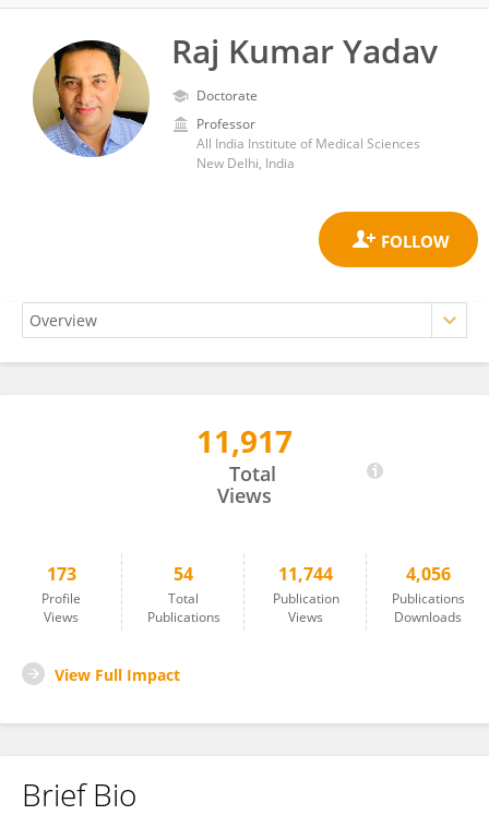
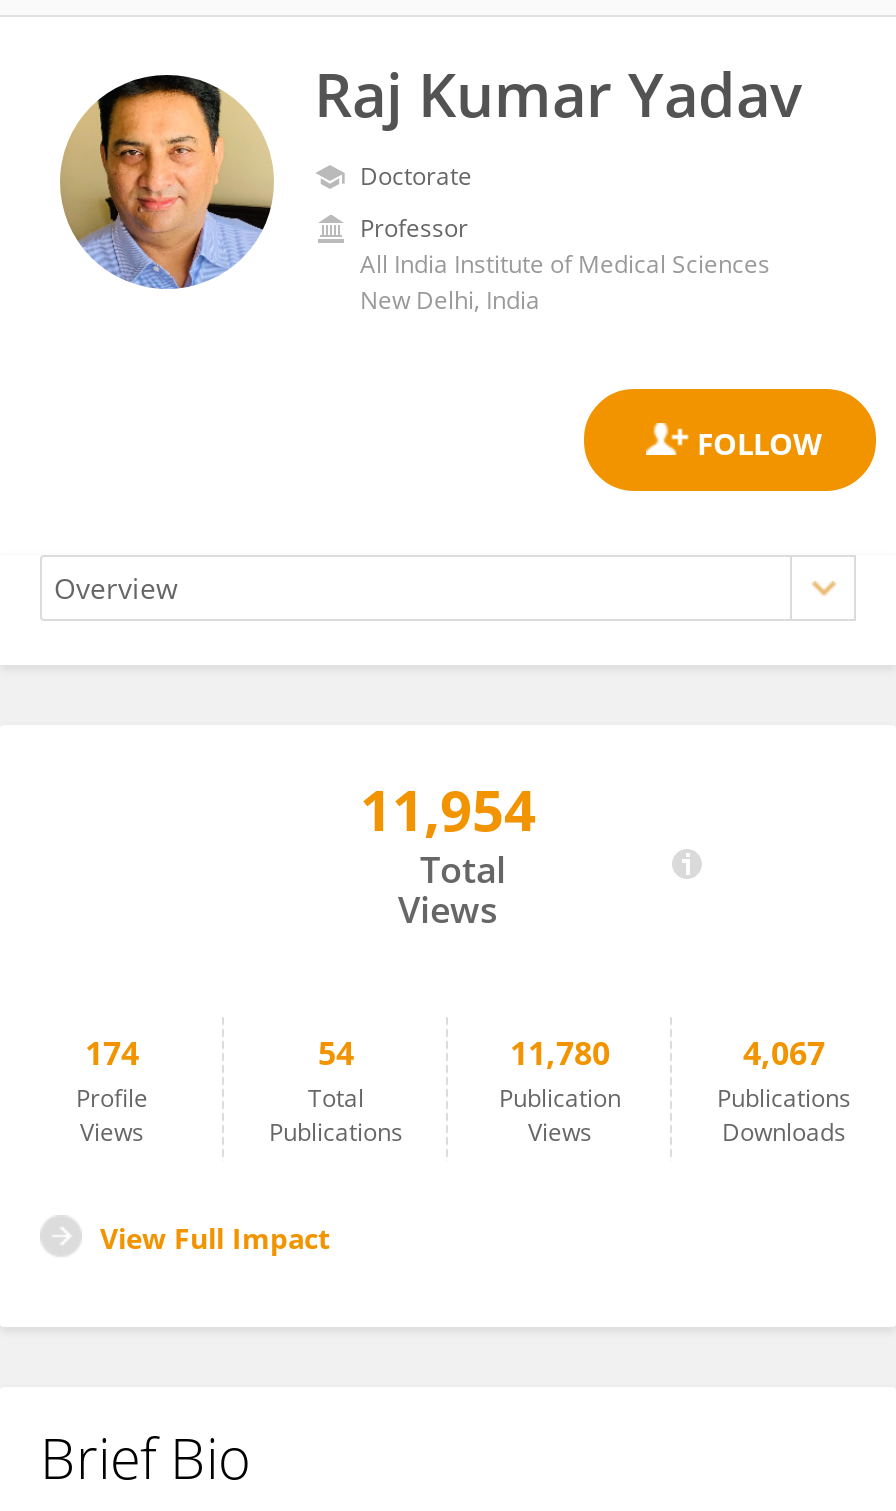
[196,420,293,462] 11,917 -> [360,771,536,847] 11,954
[46,562,76,586] 173 -> [85,1031,139,1075] 174
[278,562,333,586] 11,744 -> [510,1031,610,1075] 11,780
[405,562,450,586] 4,056 -> [743,1031,825,1075] 4,067

